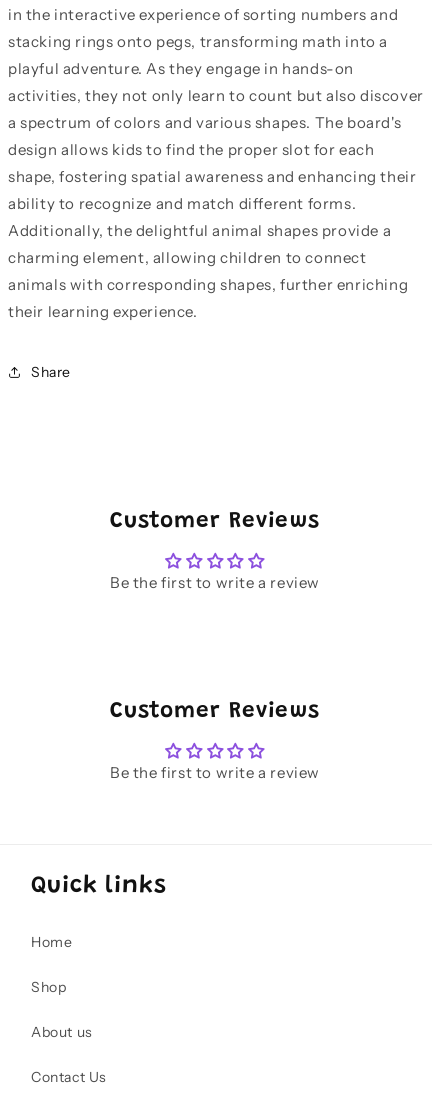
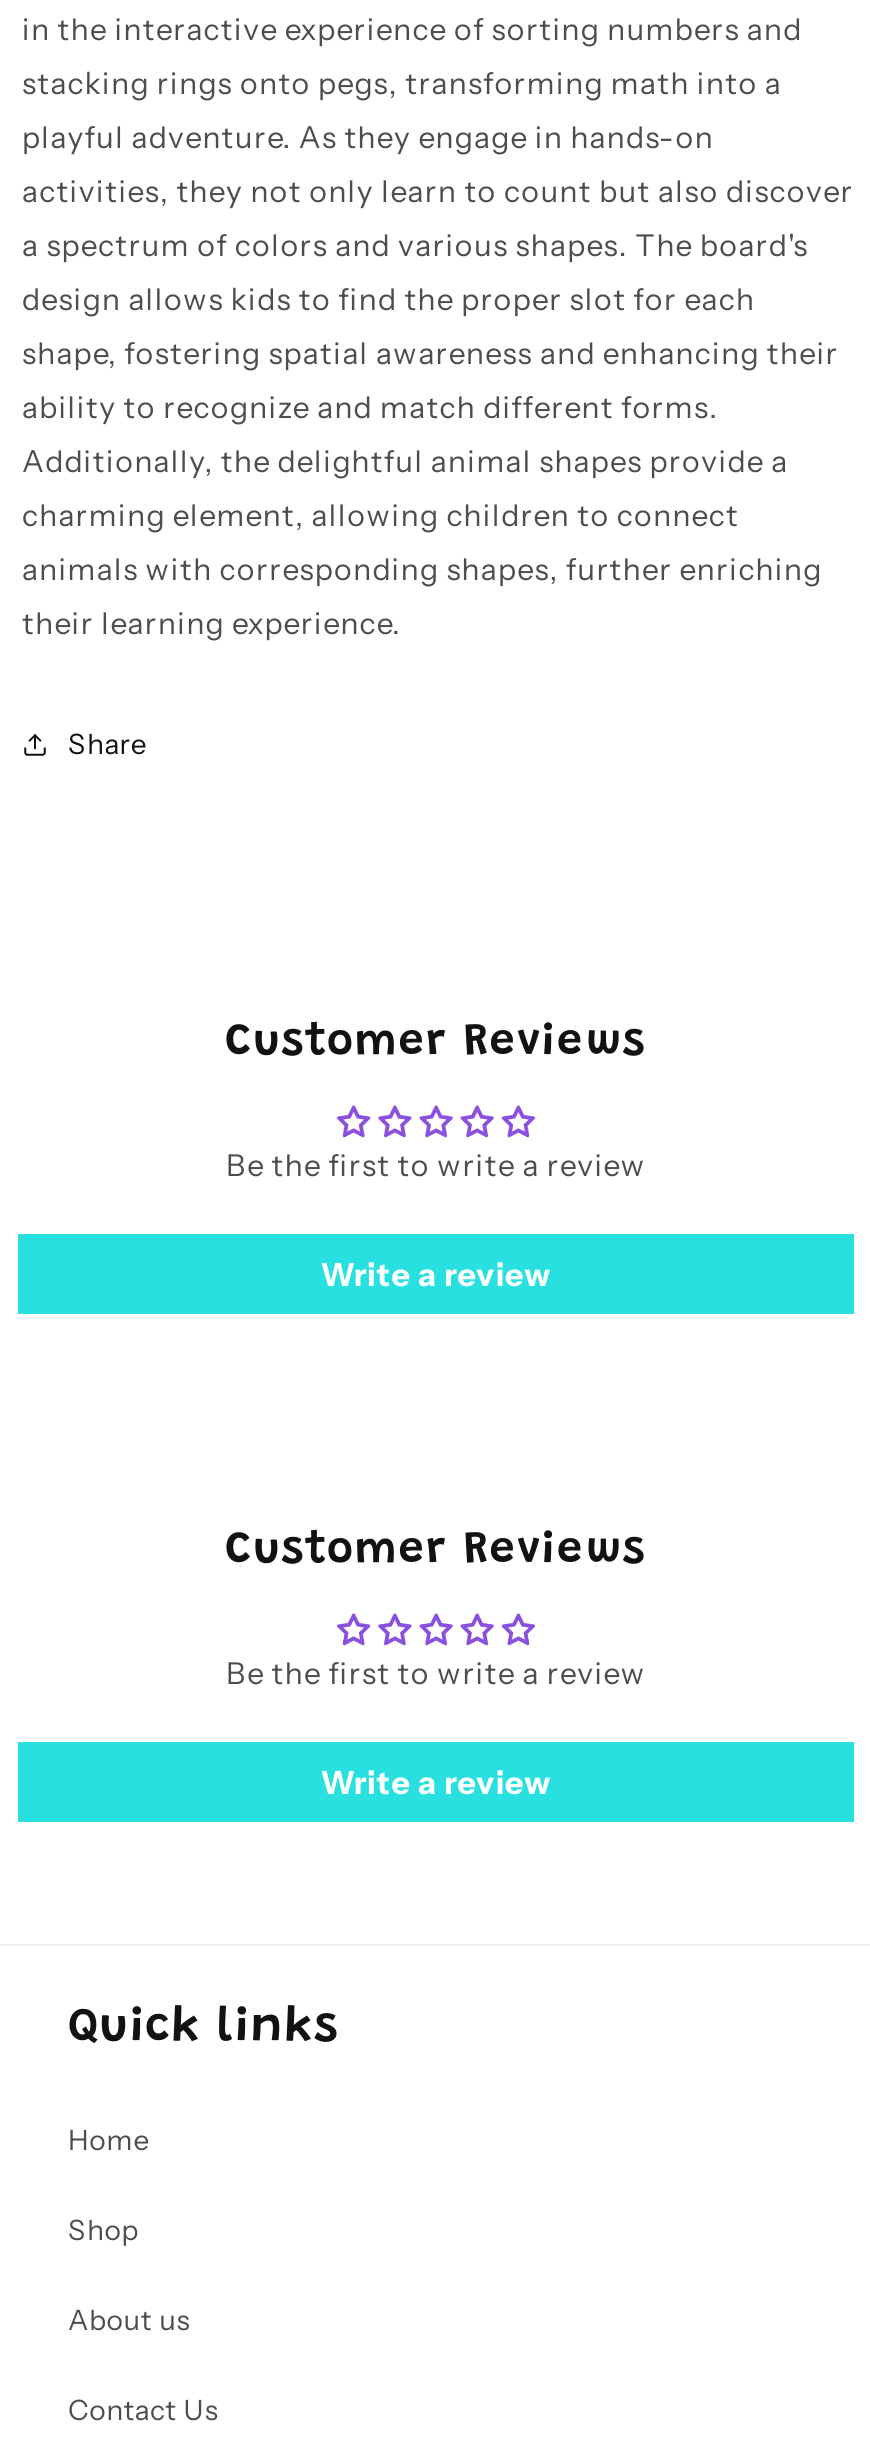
none -> [321,1254,551,1294] Write a review
none -> [321,1762,551,1802] Write a review

